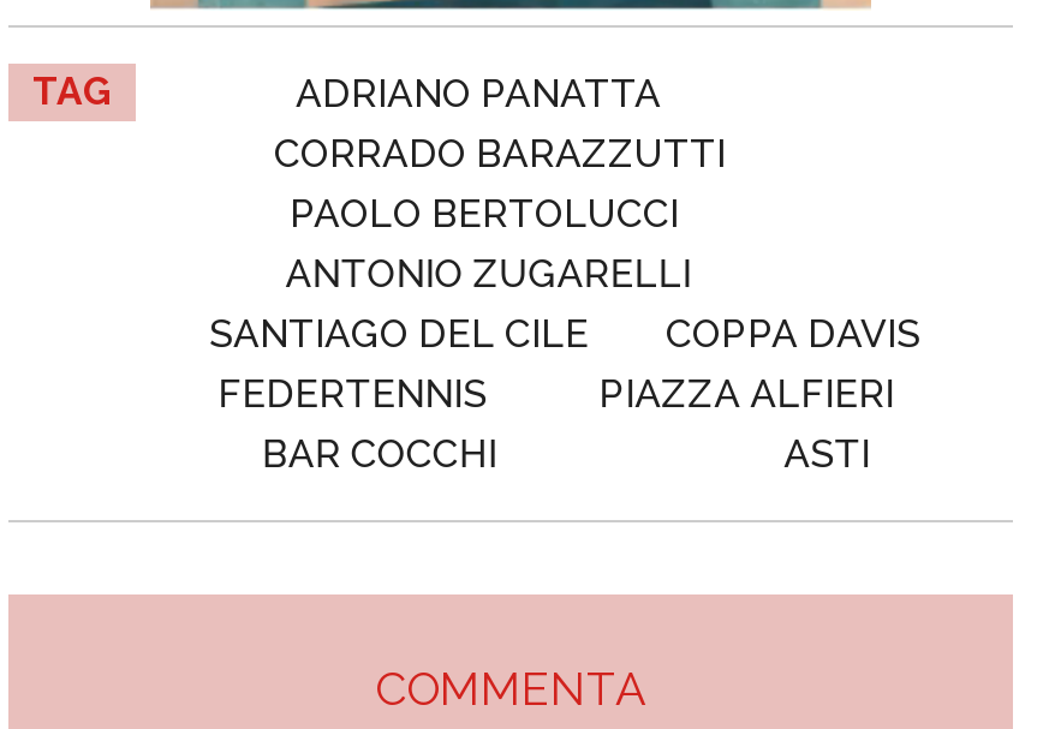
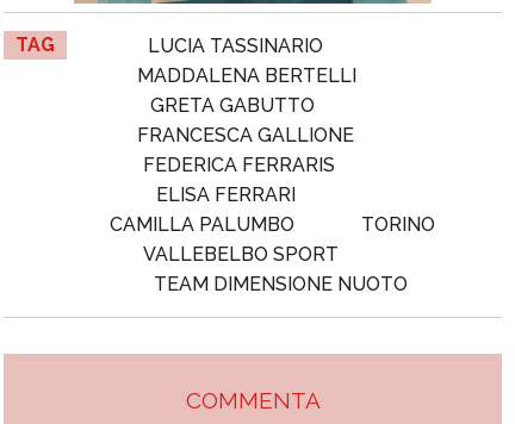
[209,70,920,476] ADRIANO PANATTA | CORRADO BARAZZUTTI | PAOLO BERTOLUCCI | ANTONIO ZUGARELLI | SANTIAGO DEL CILE | COPPA DAVIS | FEDERTENNIS | PIAZZA ALFIERI | BAR COCCHI | ASTI -> [110,35,435,296] LUCIA TASSINARIO | MADDALENA BERTELLI | GRETA GABUTTO | FRANCESCA GALLIONE | FEDERICA FERRARIS | ELISA FERRARI | CAMILLA PALUMBO | TORINO | VALLEBELBO SPORT | TEAM DIMENSIONE NUOTO

